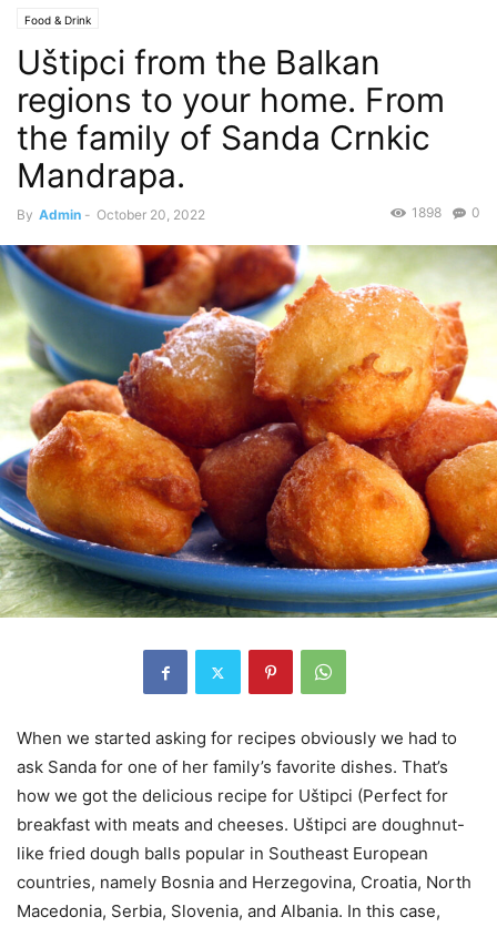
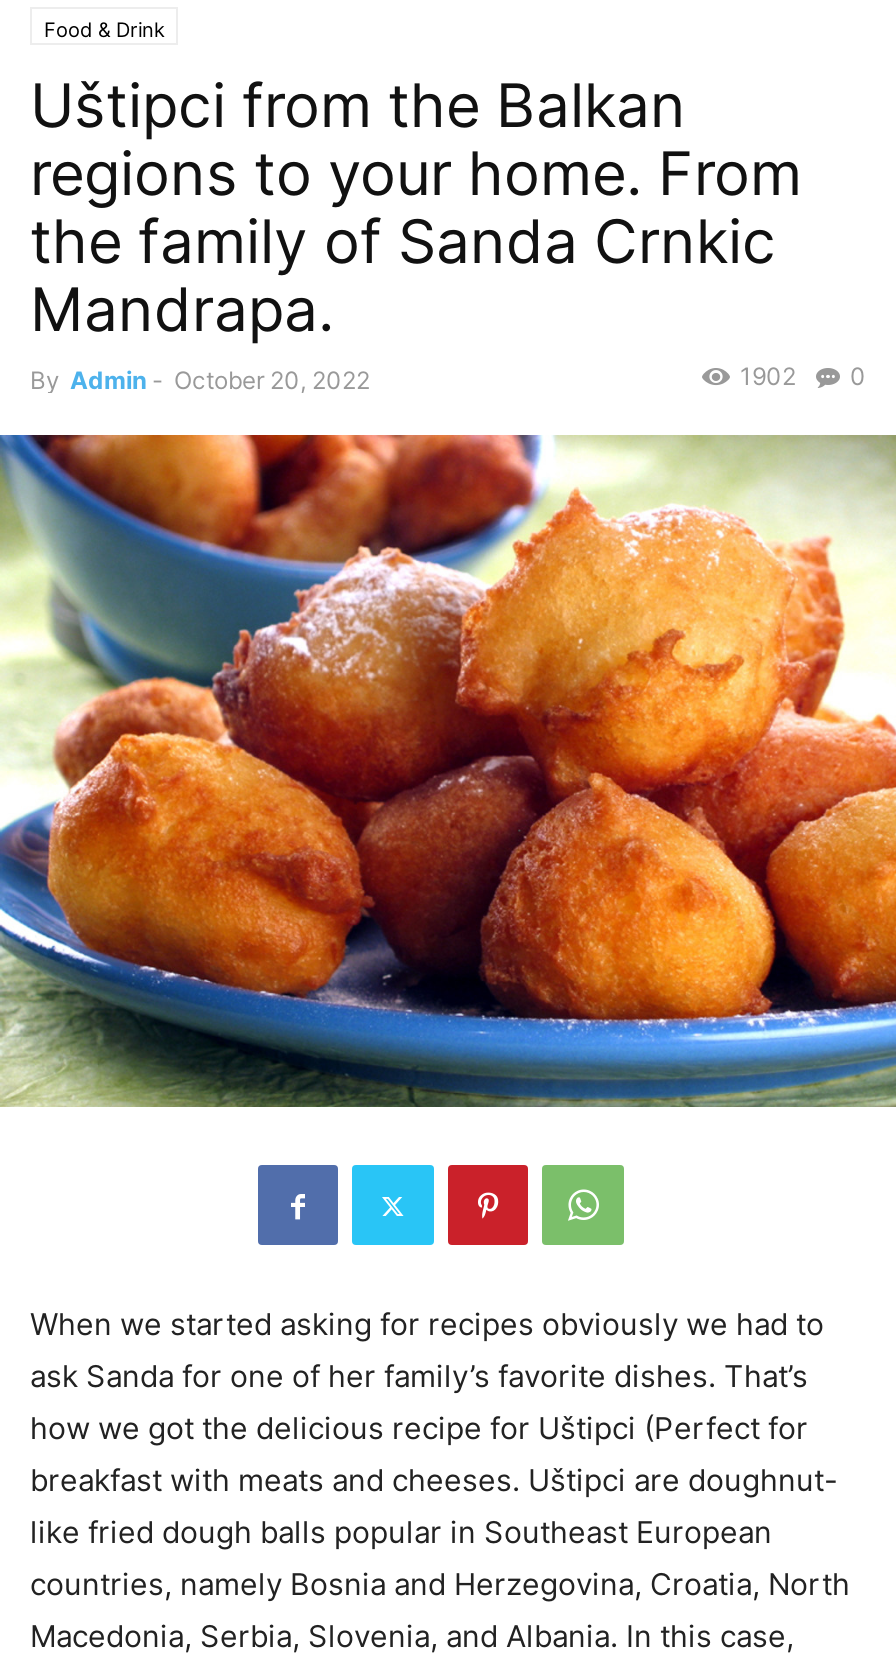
[412,204,480,221] 1898 0 -> [740,361,866,391] 1902 0

